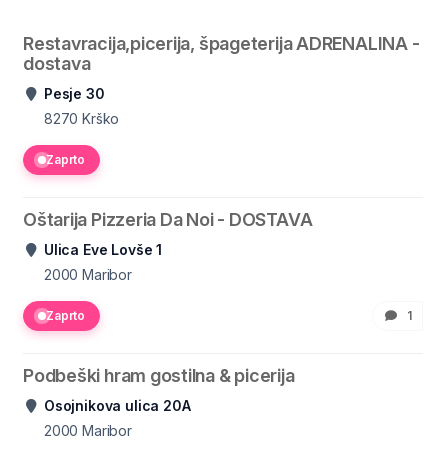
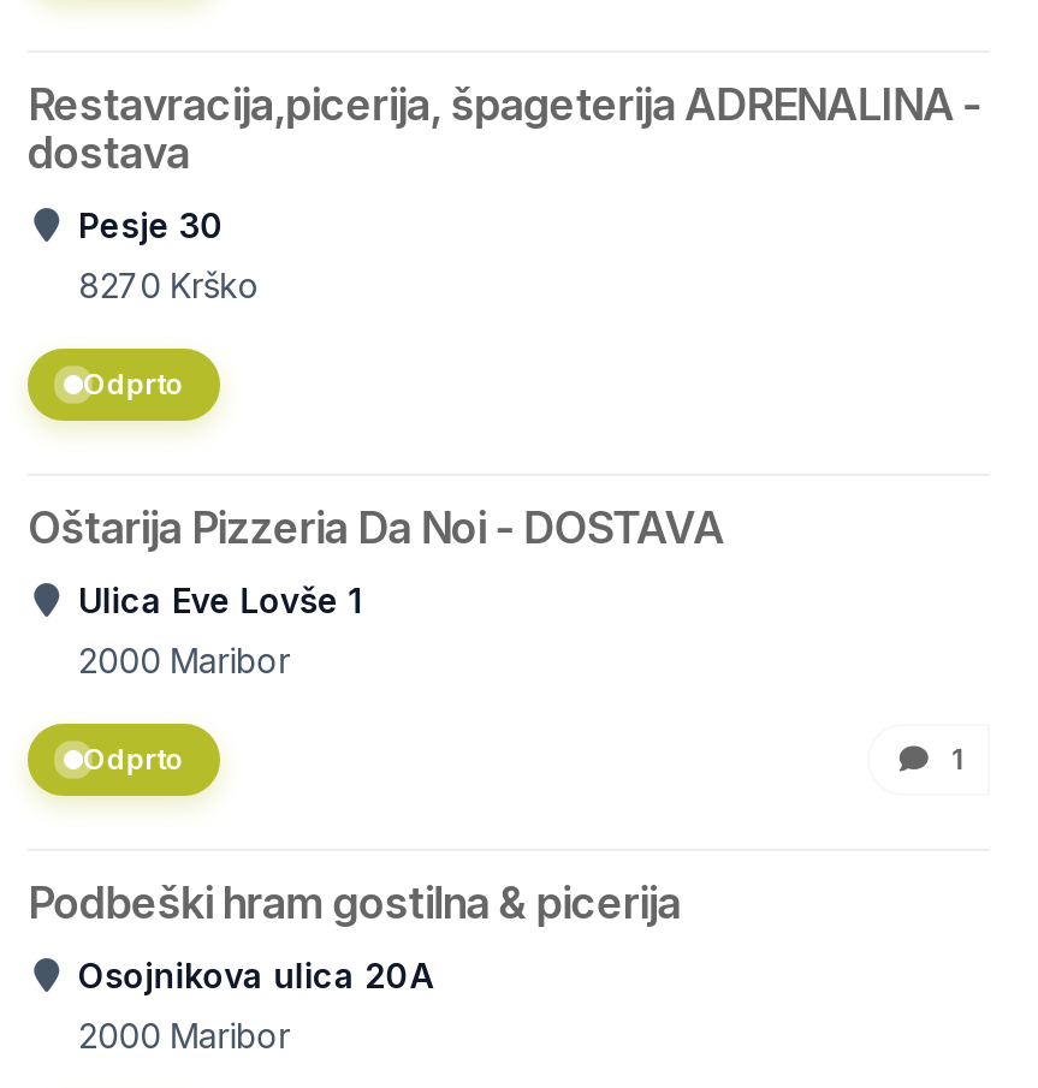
[46,152,85,167] Zaprto -> [83,365,184,402] Odprto
[46,308,85,323] Zaprto -> [83,741,184,777] Odprto

